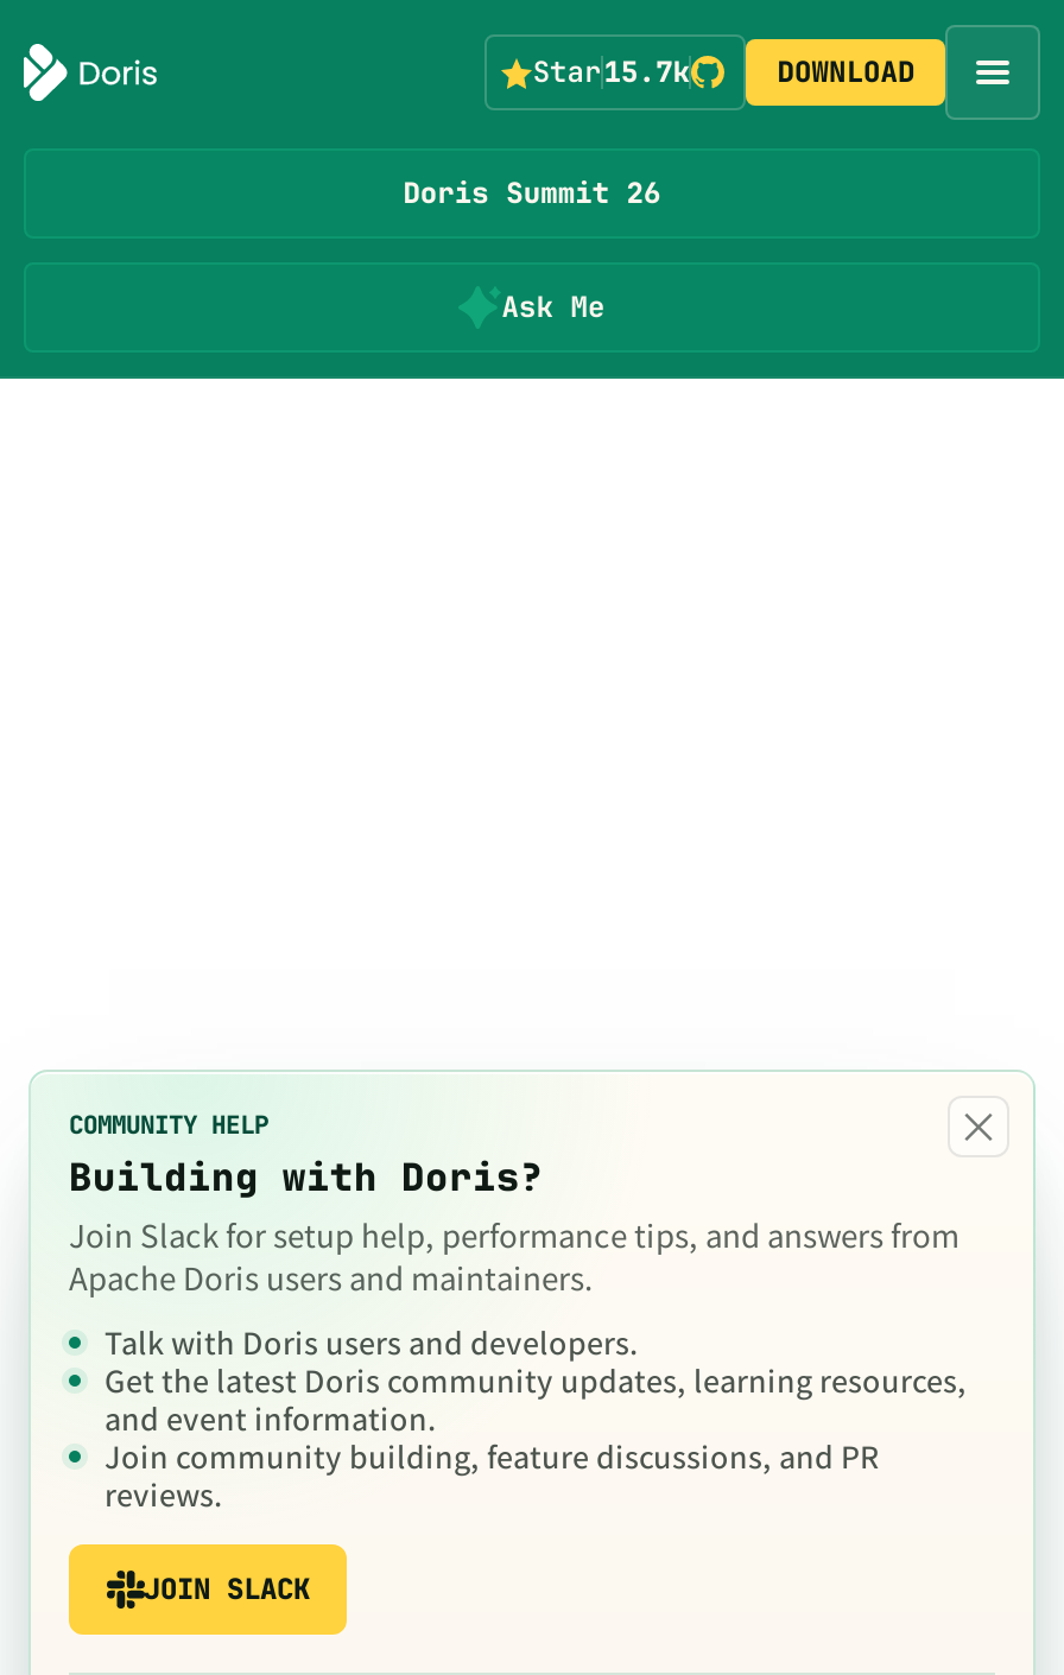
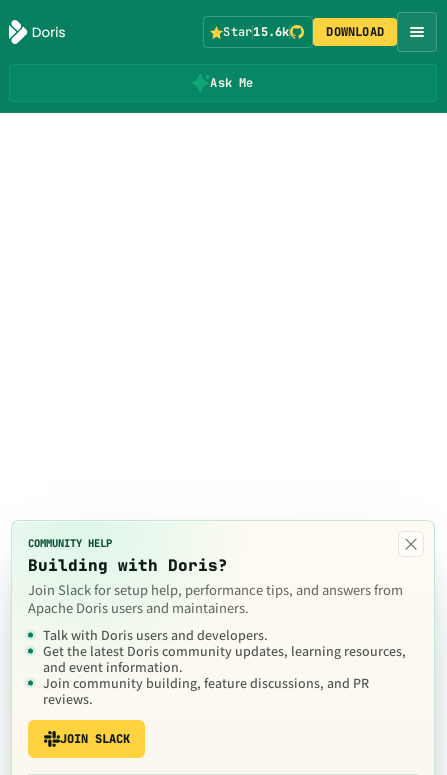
[533,53,690,91] Star15.7k -> [223,24,289,40] Star15.6k
[403,175,661,212] Doris Summit 26 -> none
moved [502,288,605,326] -> [210,75,254,91]: Ask Me

